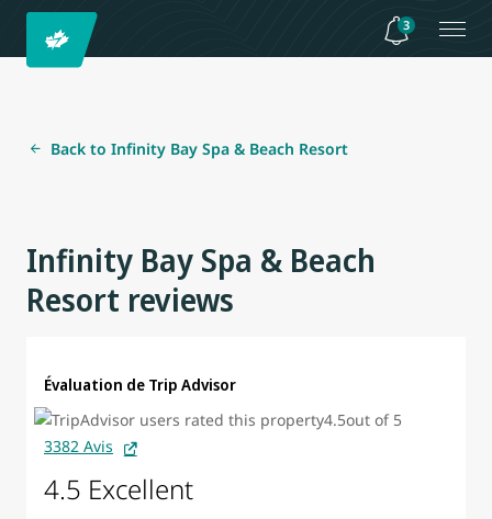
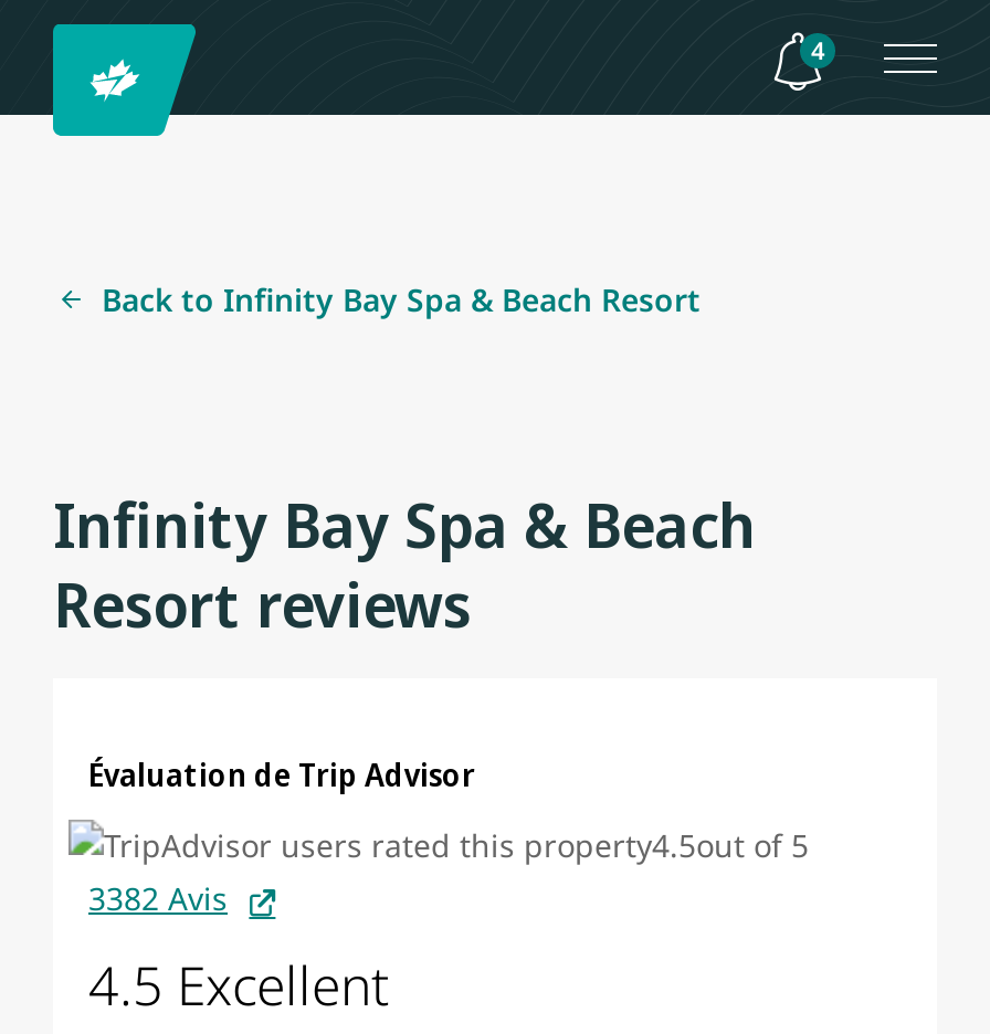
[403,16,410,32] 3 -> [811,32,824,65] 4

